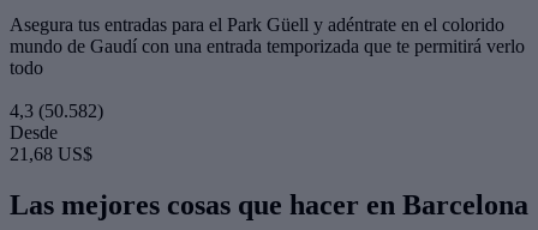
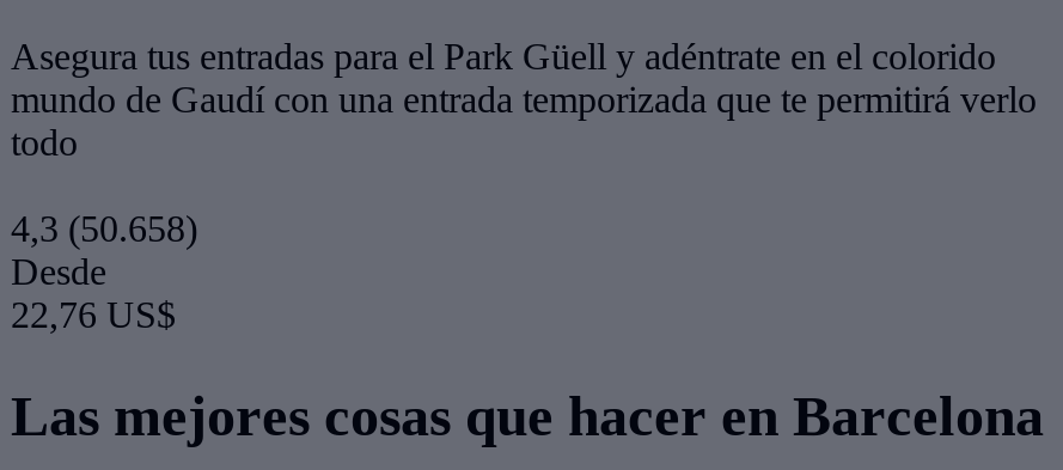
[10,100,103,121] 4,3 (50.582) -> [11,207,197,248] 4,3 (50.658)
[10,143,92,164] 21,68 US$ -> [11,293,176,334] 22,76 US$

